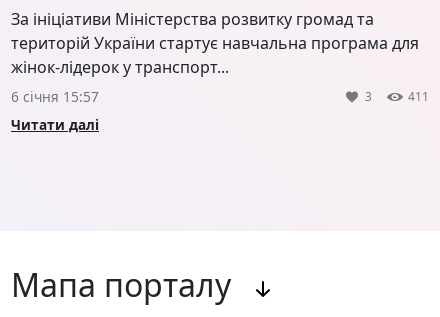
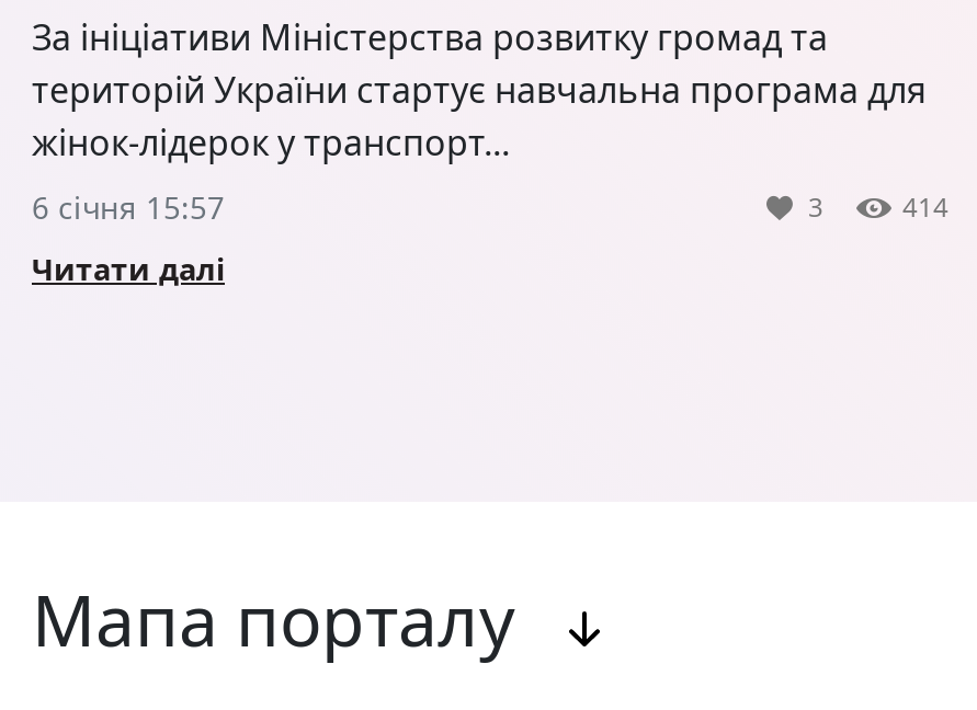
[408,88,429,105] 411 -> [902,189,948,226] 414

